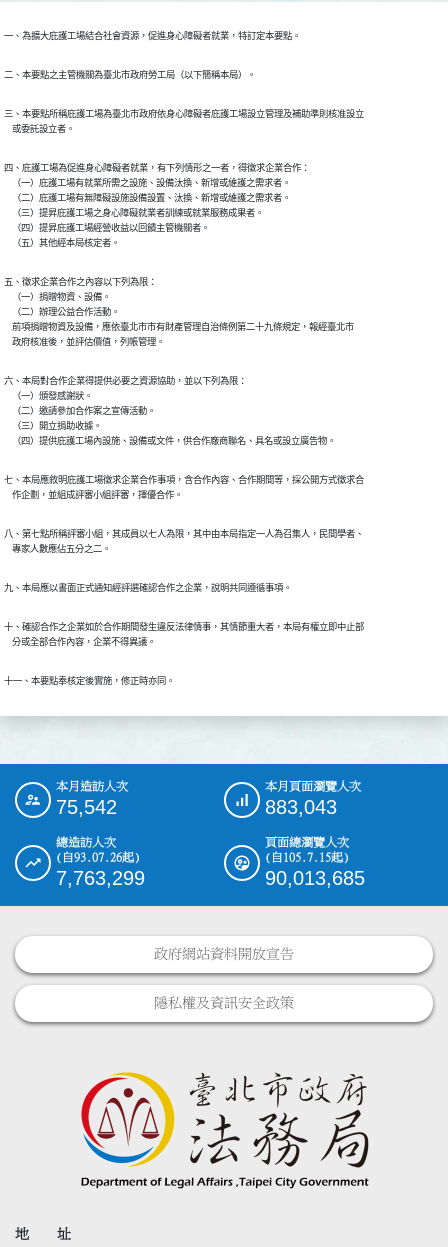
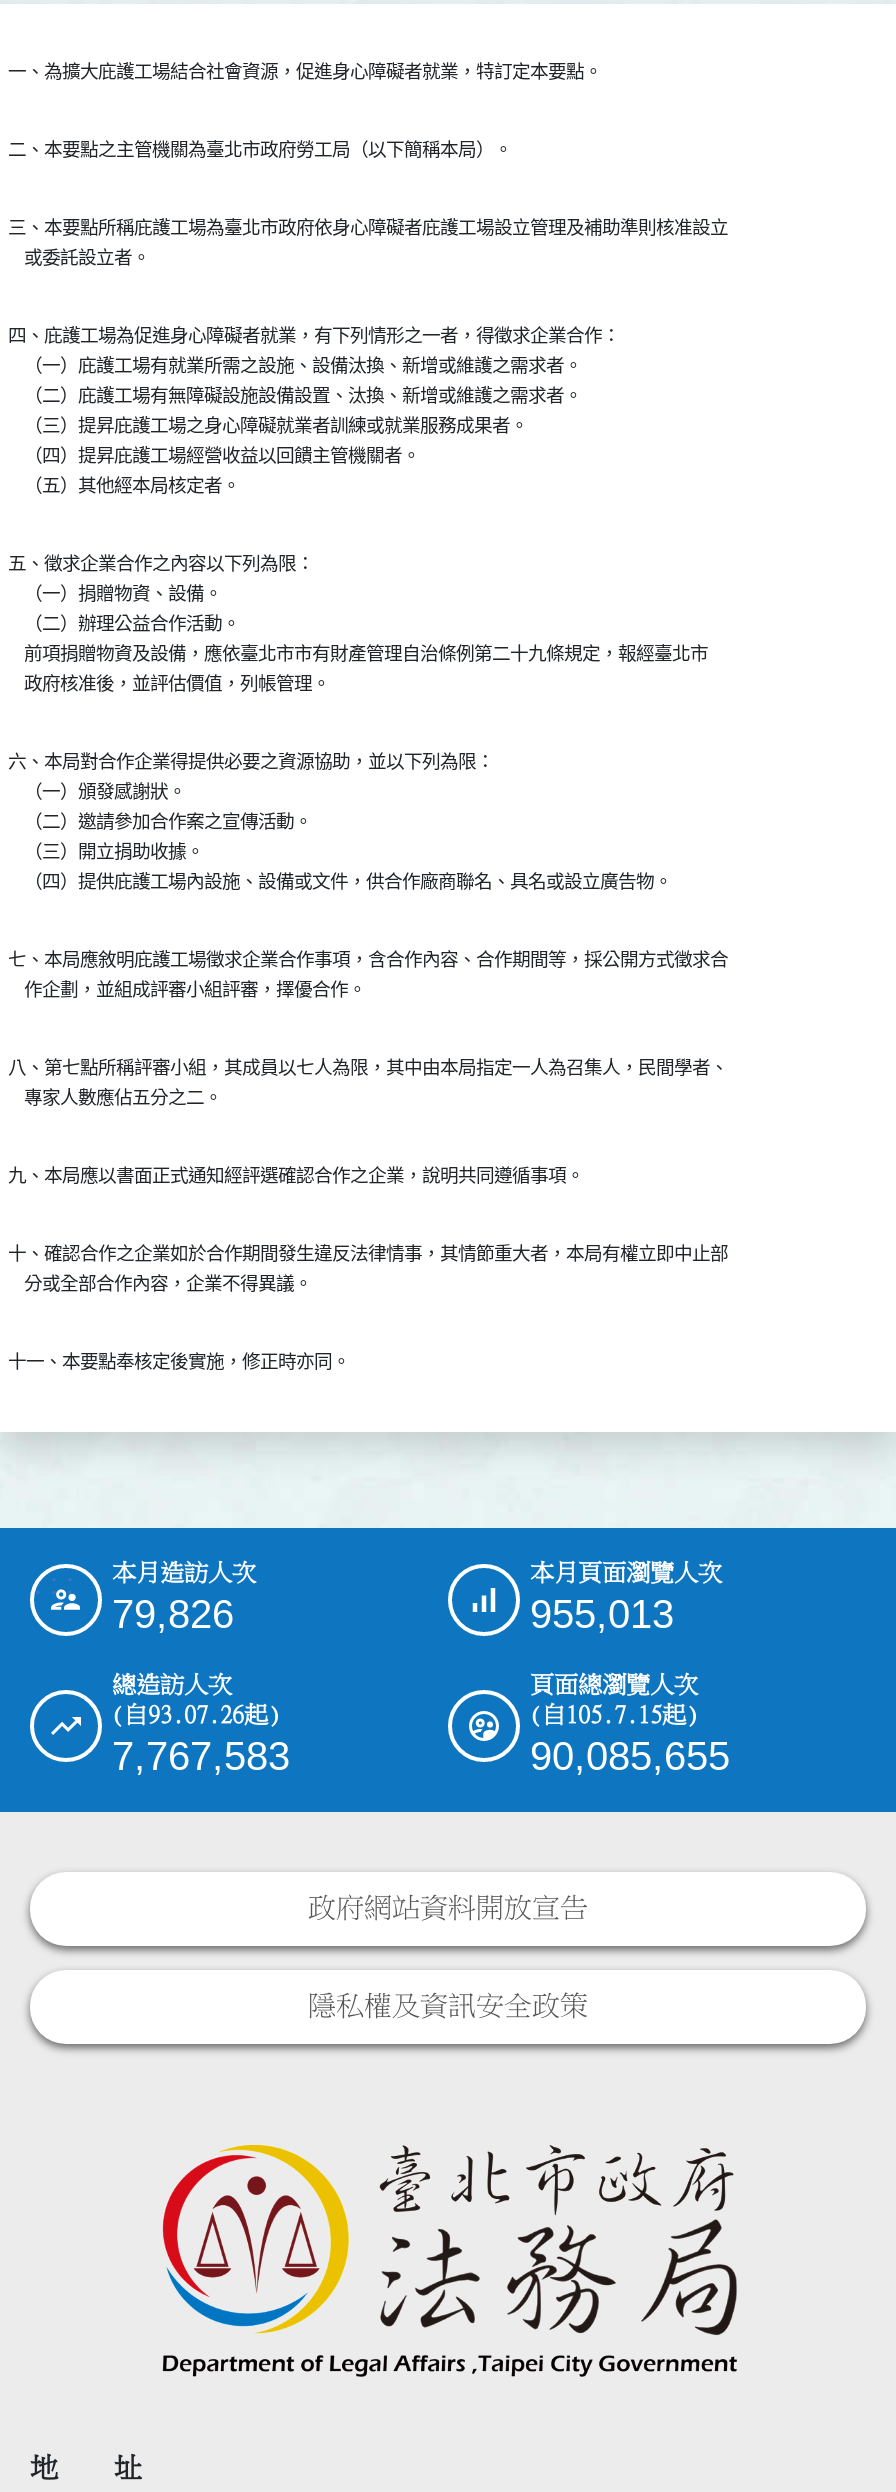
[56,796,117,818] 75,542 -> [112,1593,234,1637] 79,826
[265,796,337,818] 883,043 -> [530,1593,674,1637] 955,013
[56,867,145,889] 7,763,299 -> [112,1735,290,1779] 7,767,583
[265,867,365,889] 90,013,685 -> [530,1735,730,1779] 90,085,655

